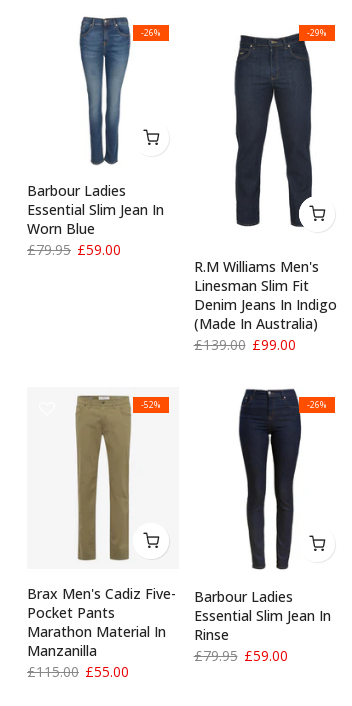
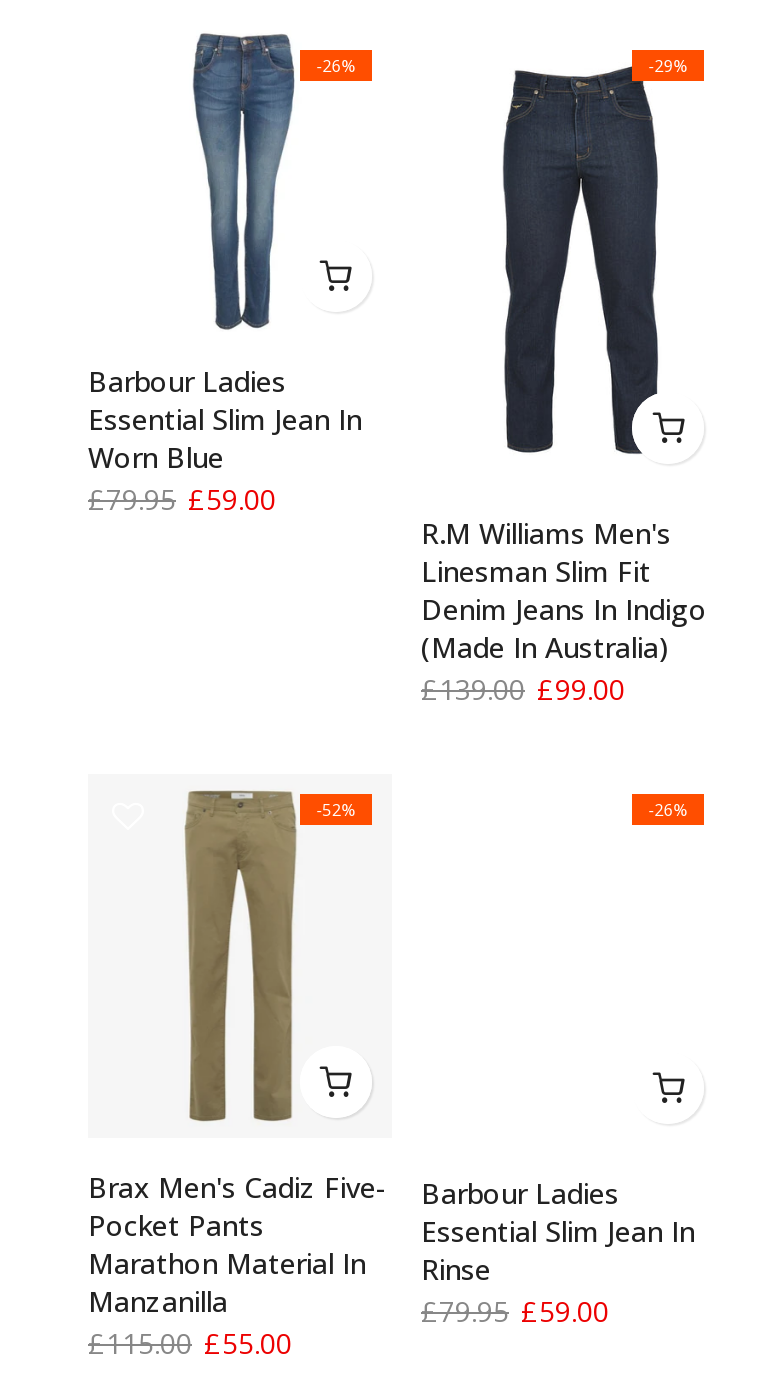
[238,388,333,570] [image] -> none

